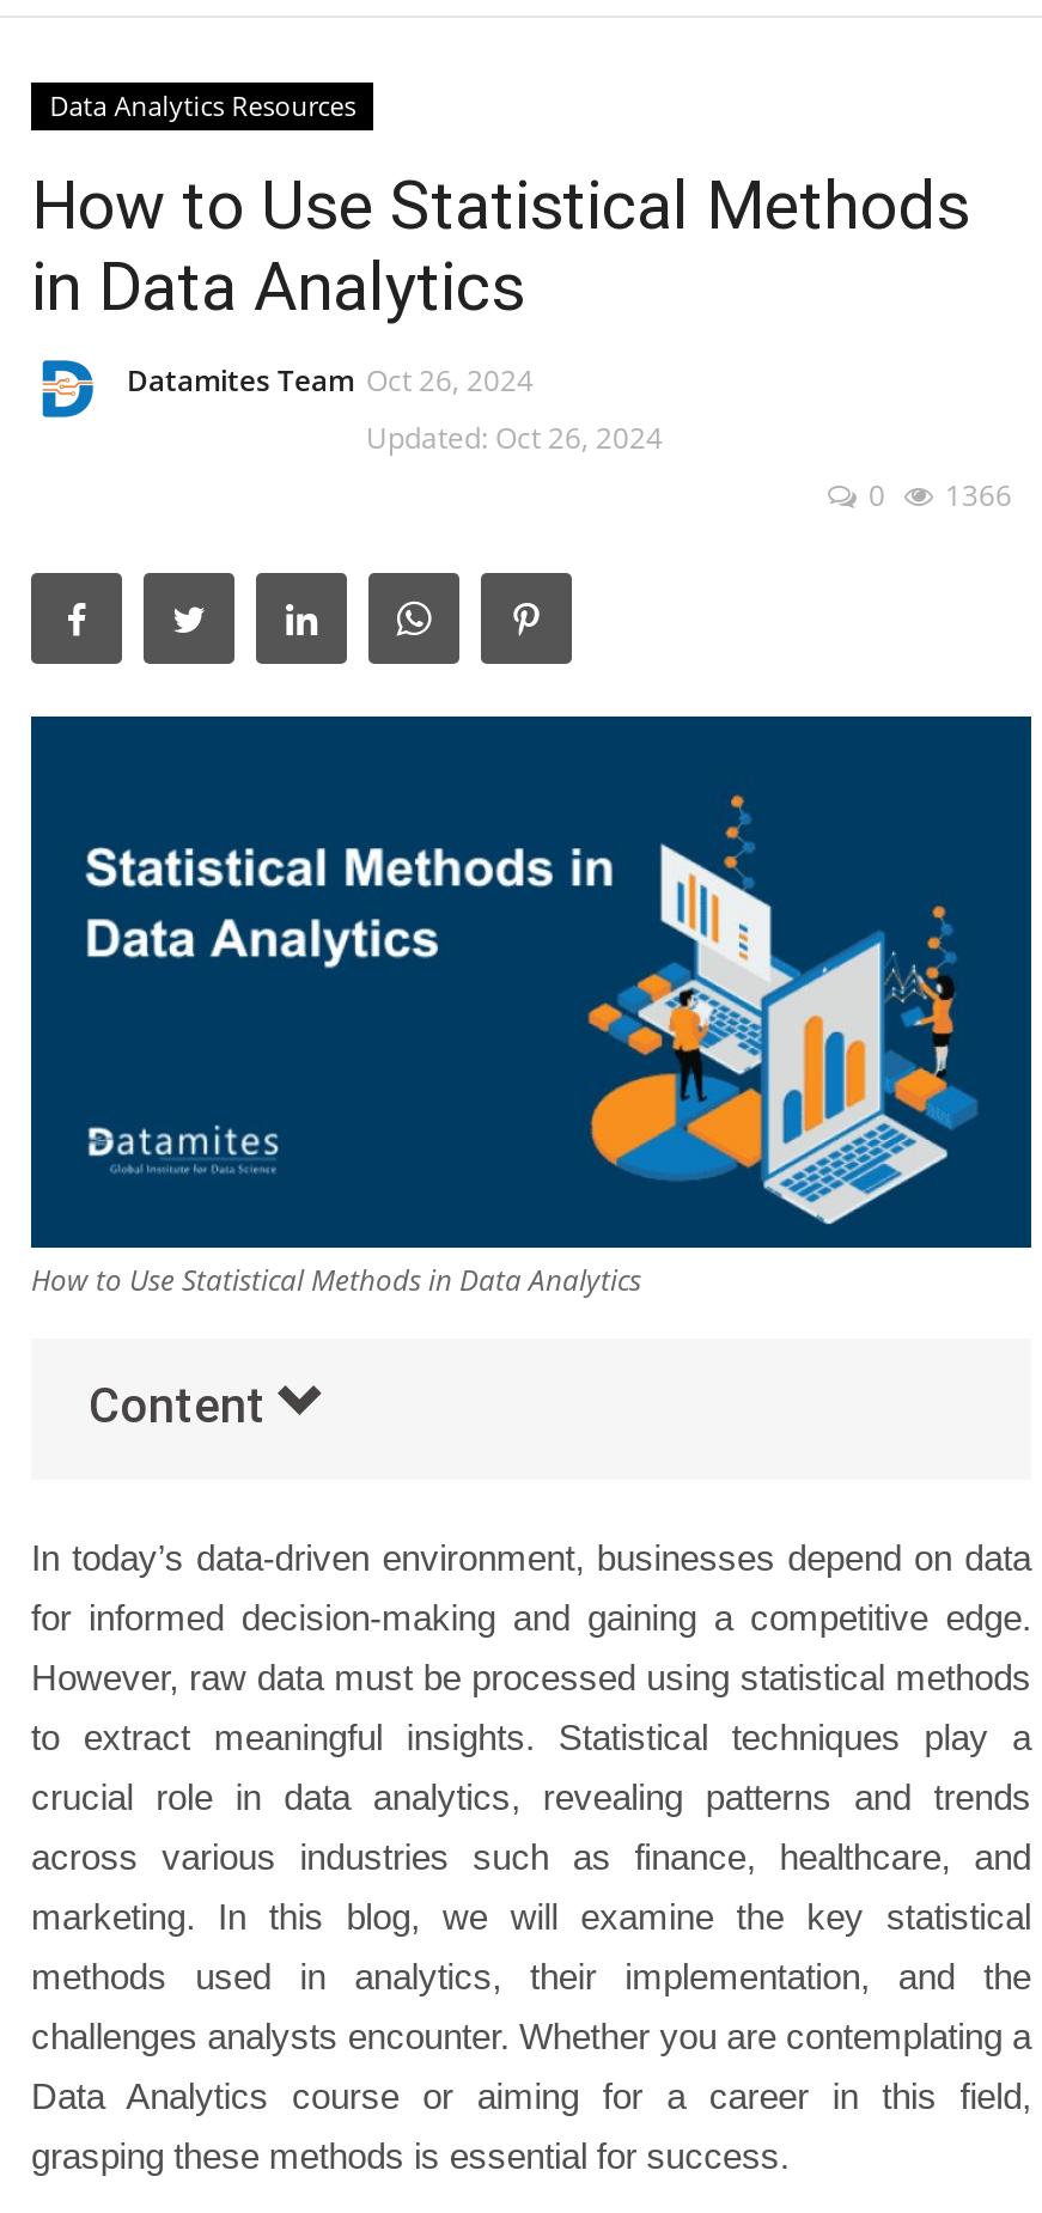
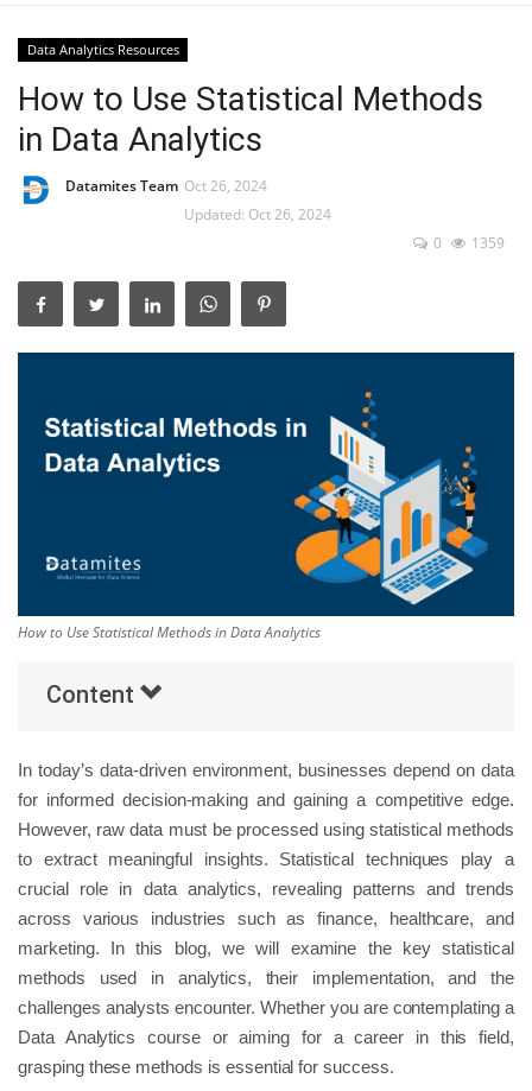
[869,474,1012,515] 0 1366 -> [433,232,505,253] 0 1359

